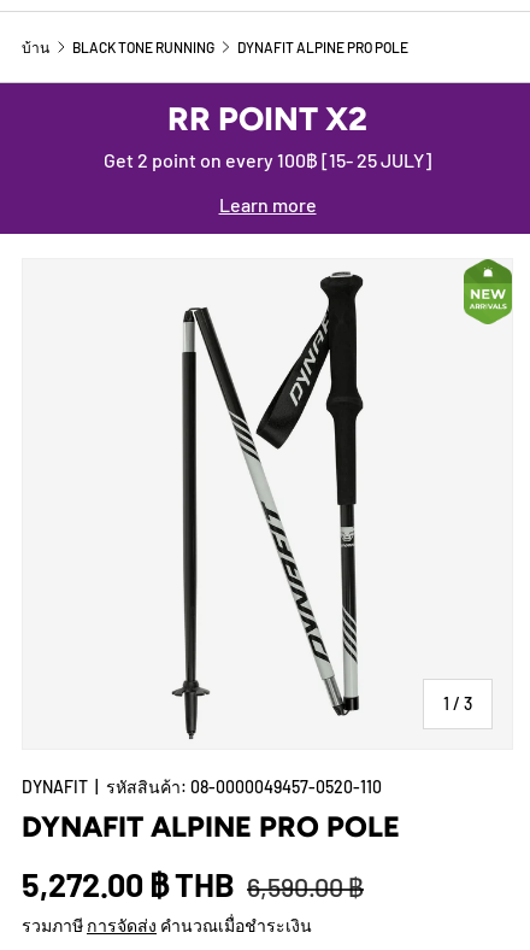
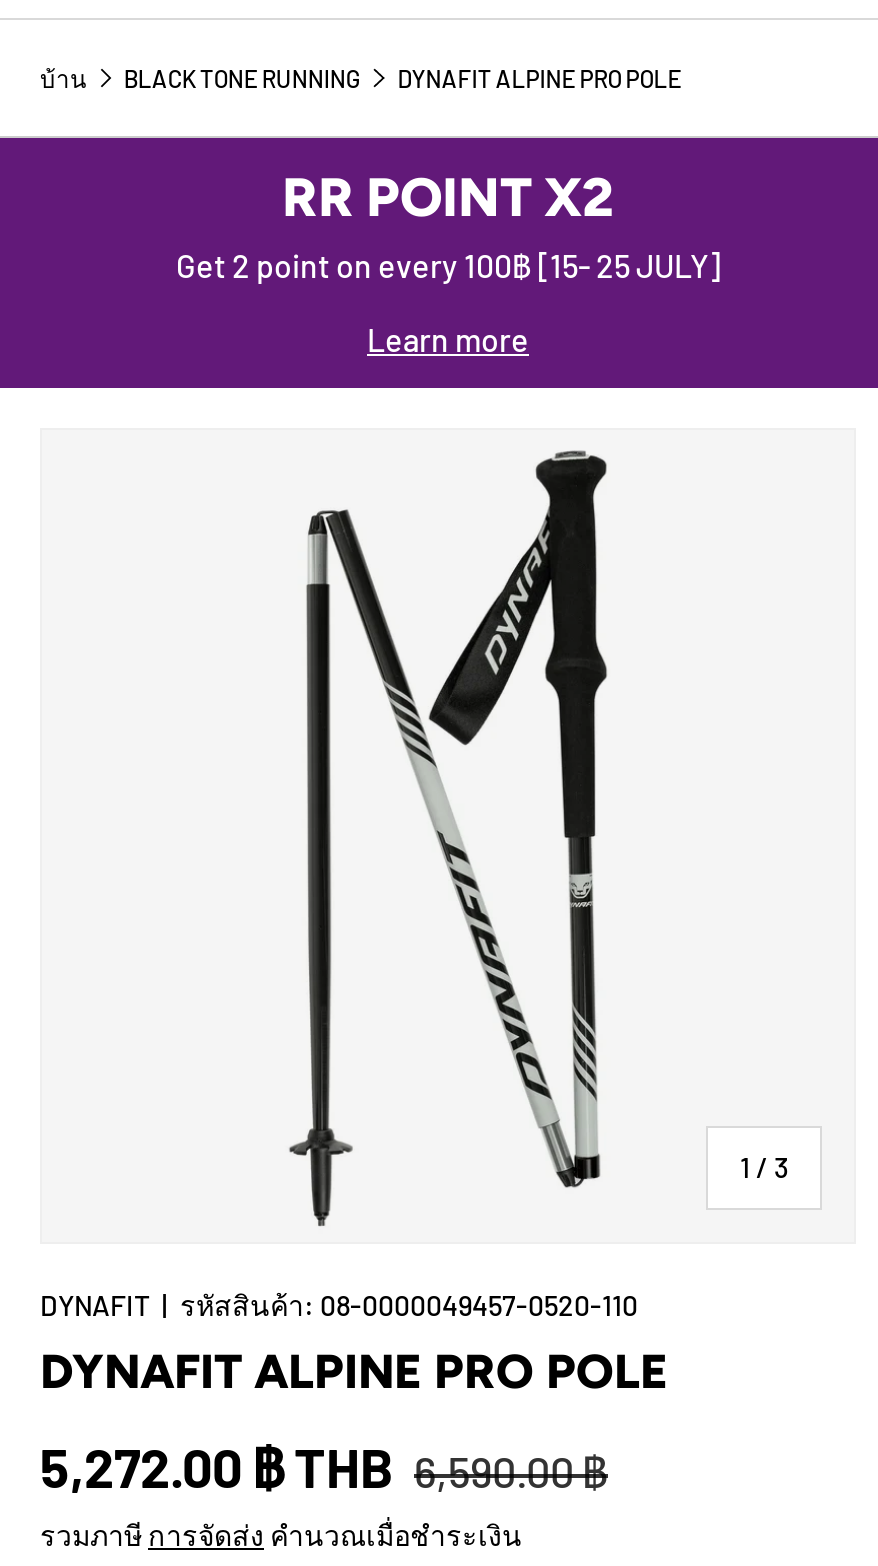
[463,258,513,326] [image] -> none

